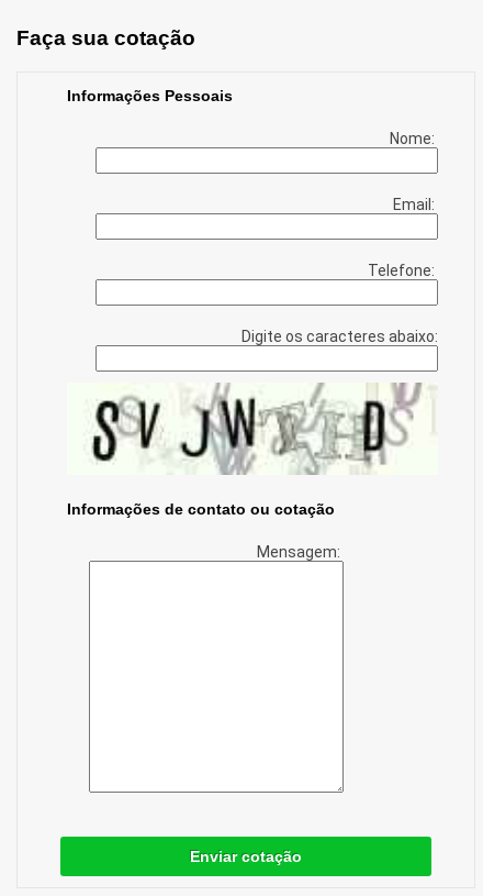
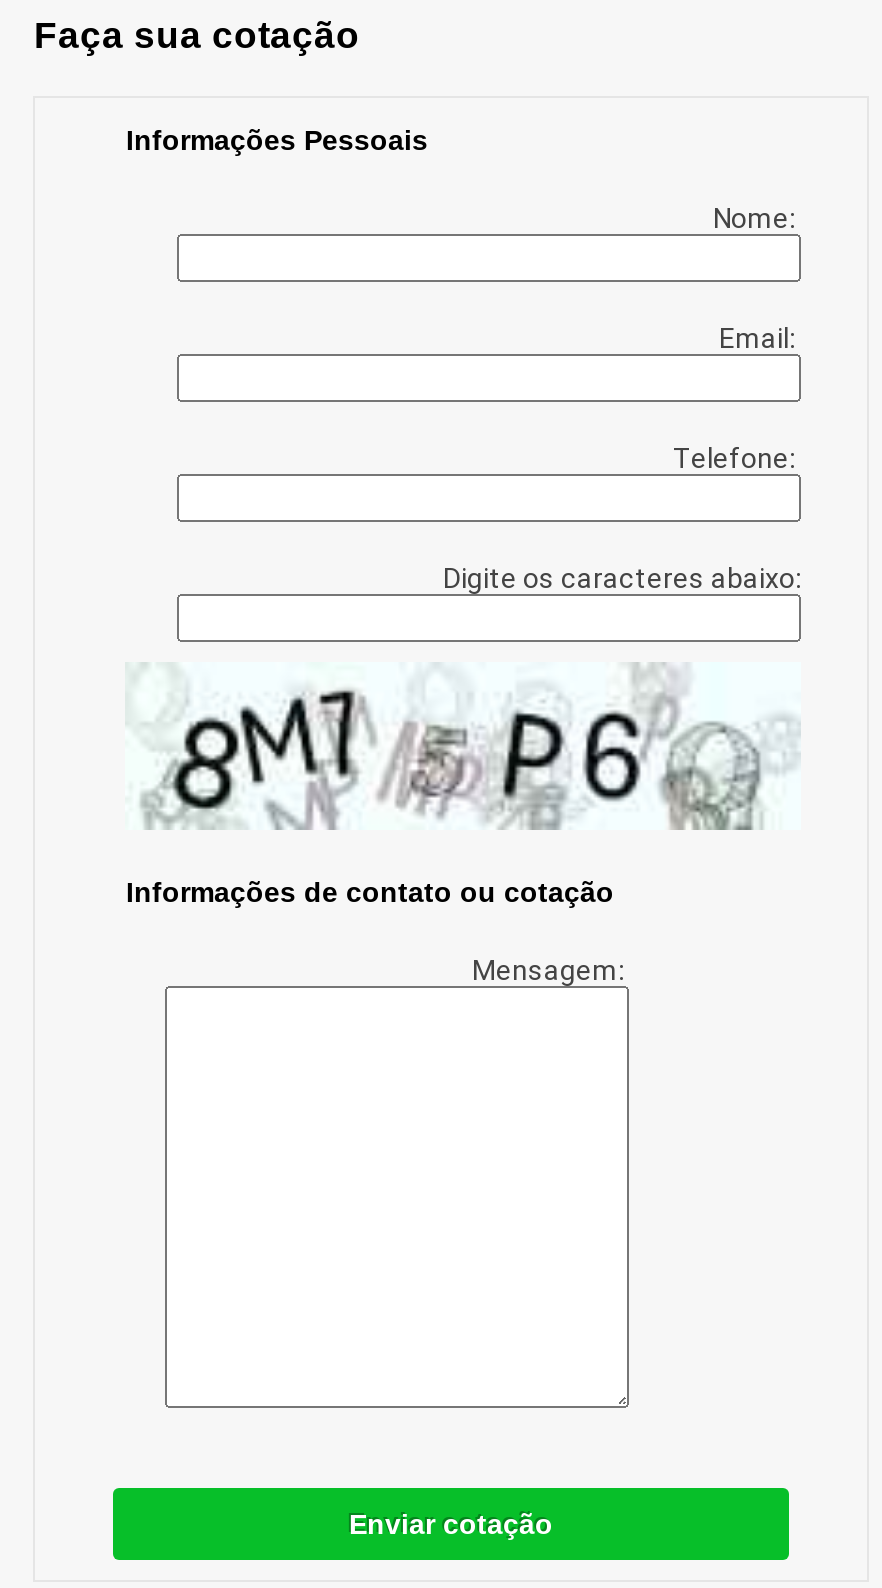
[76,383,436,475] [image] -> [139,662,795,832] [image]

